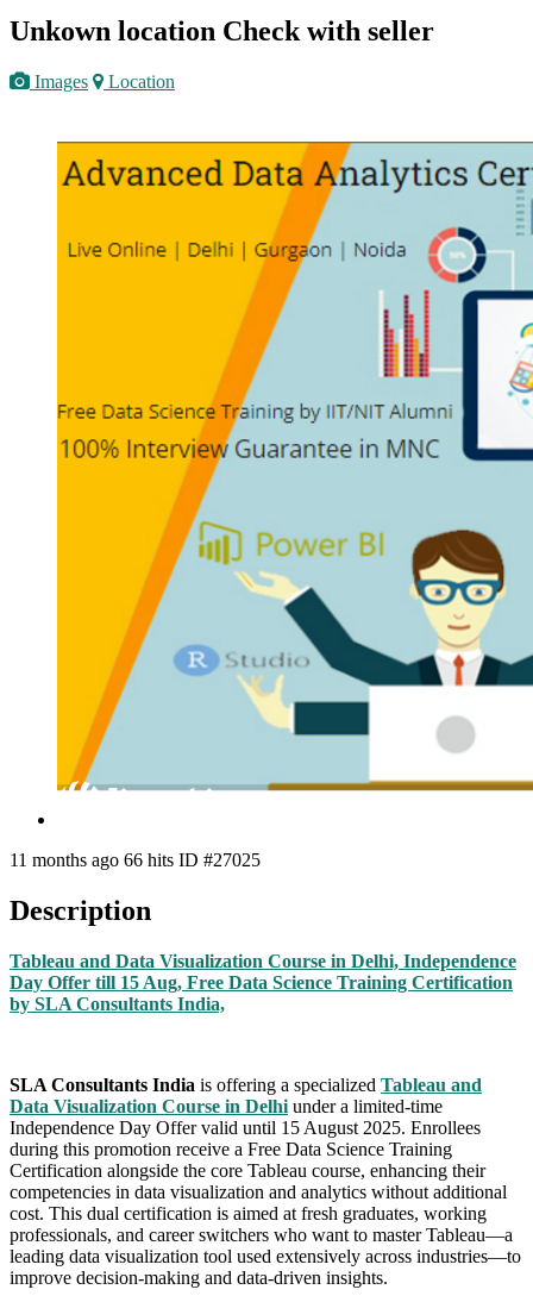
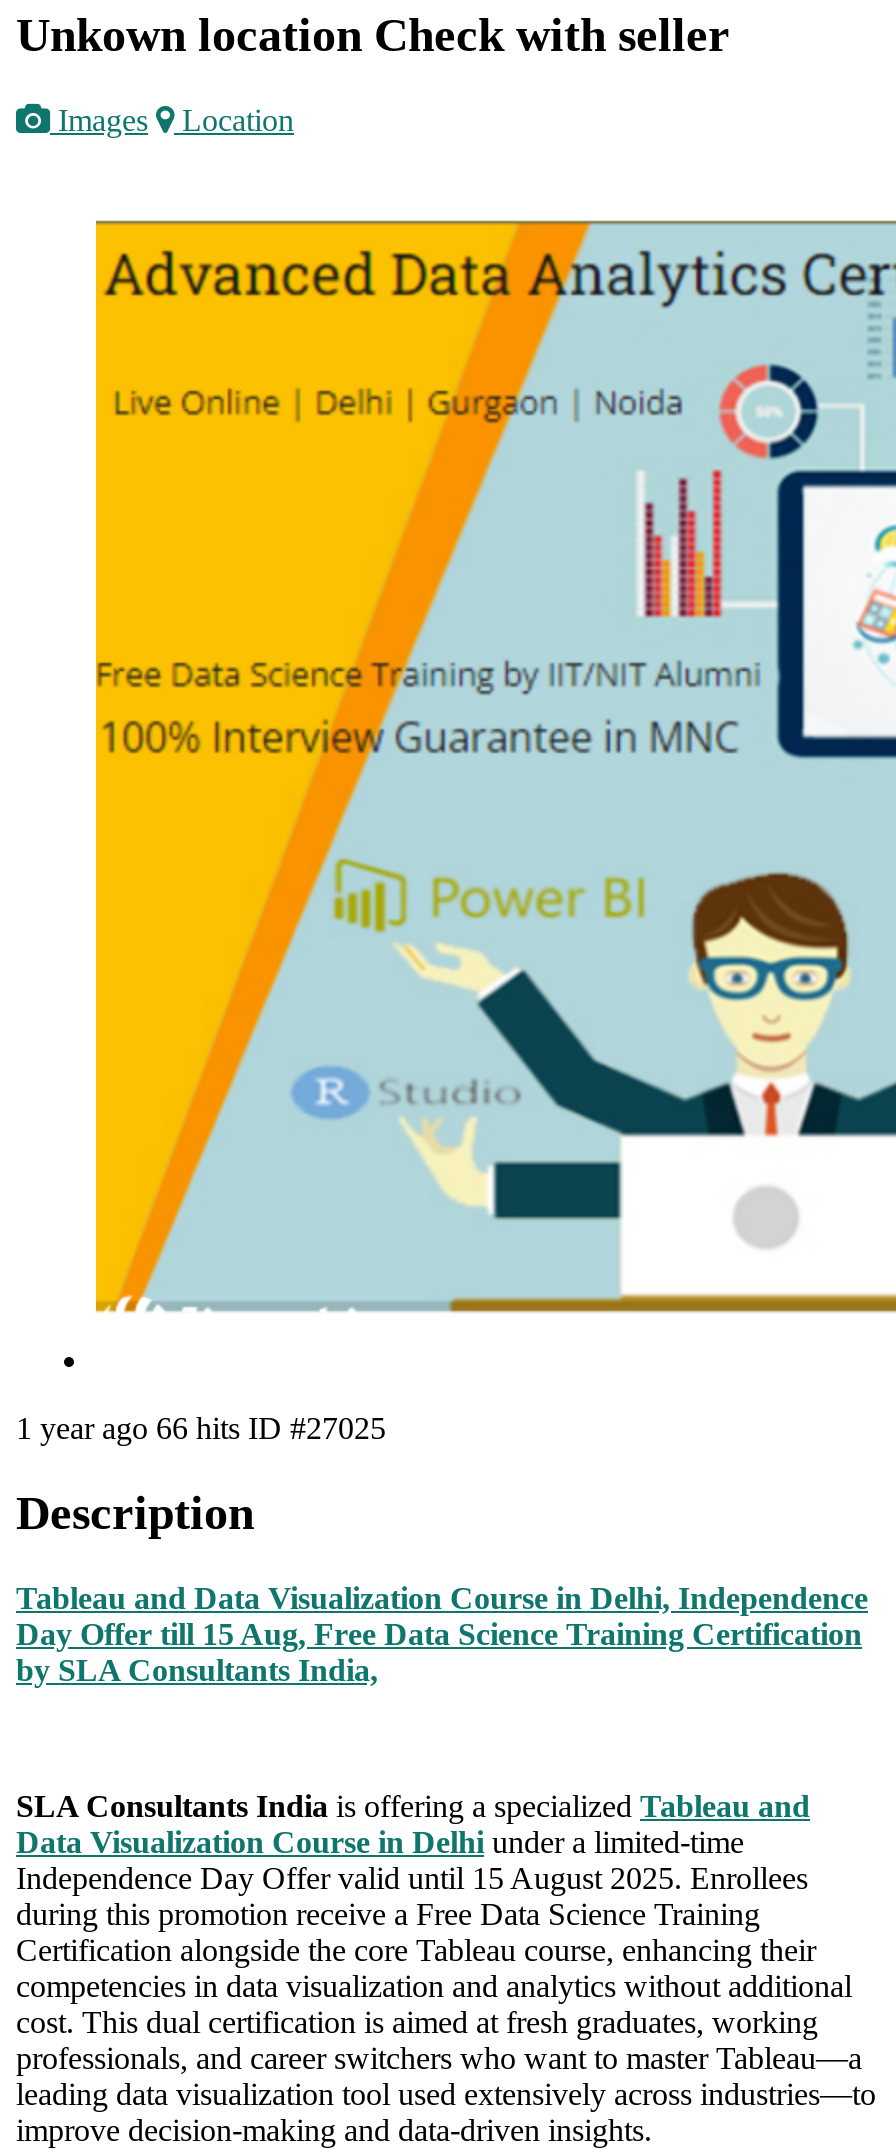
[10,849,261,870] 11 months ago 66 hits ID #27025 -> [16,1410,386,1444] 1 year ago 66 hits ID #27025

